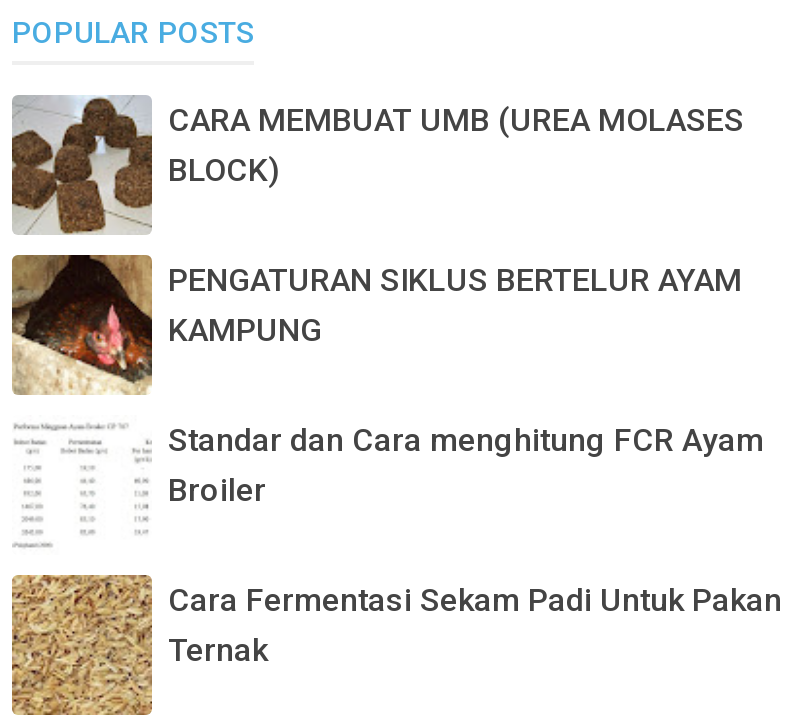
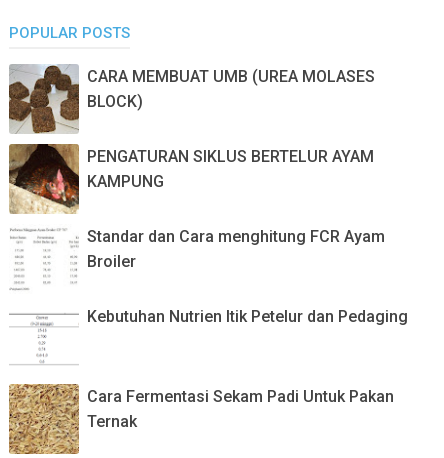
none -> [87,307,408,326] Kebutuhan Nutrien Itik Petelur dan Pedaging

